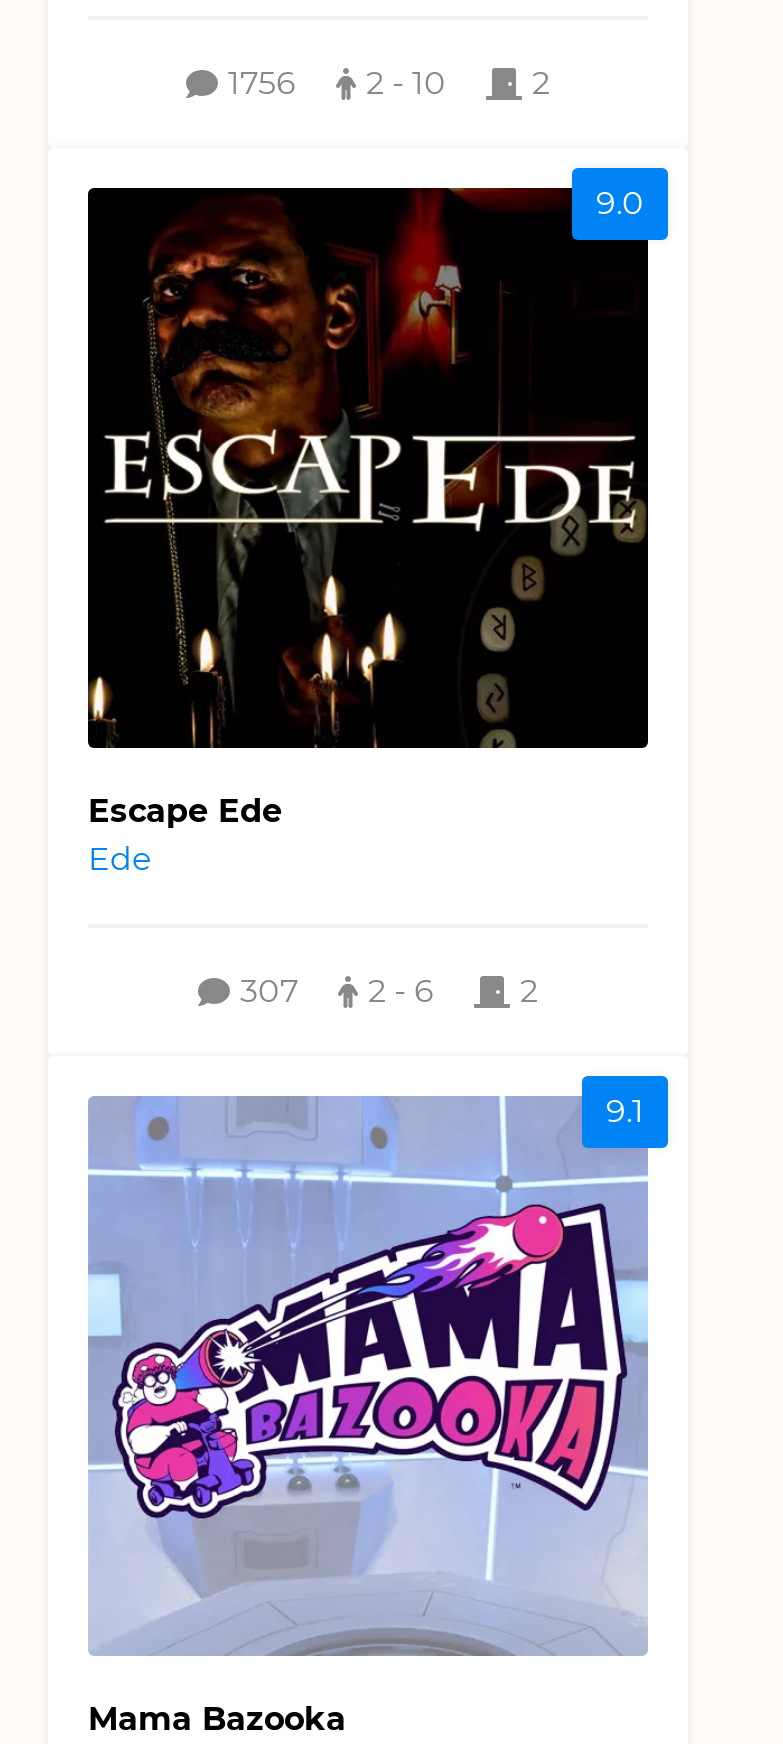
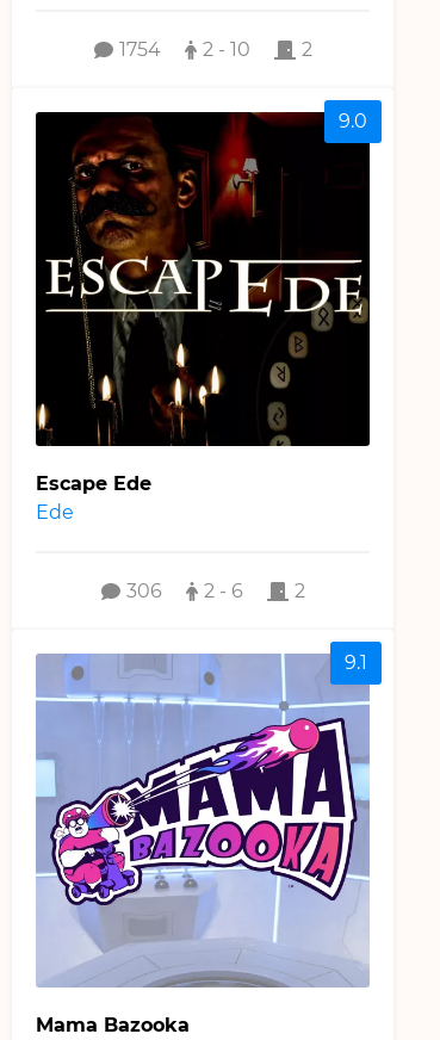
[228,64,446,102] 1756 2 - 10 -> [119,38,250,61] 1754 2 - 10
[240,972,434,1010] 307 2 - 6 -> [126,580,243,602] 306 2 - 6

